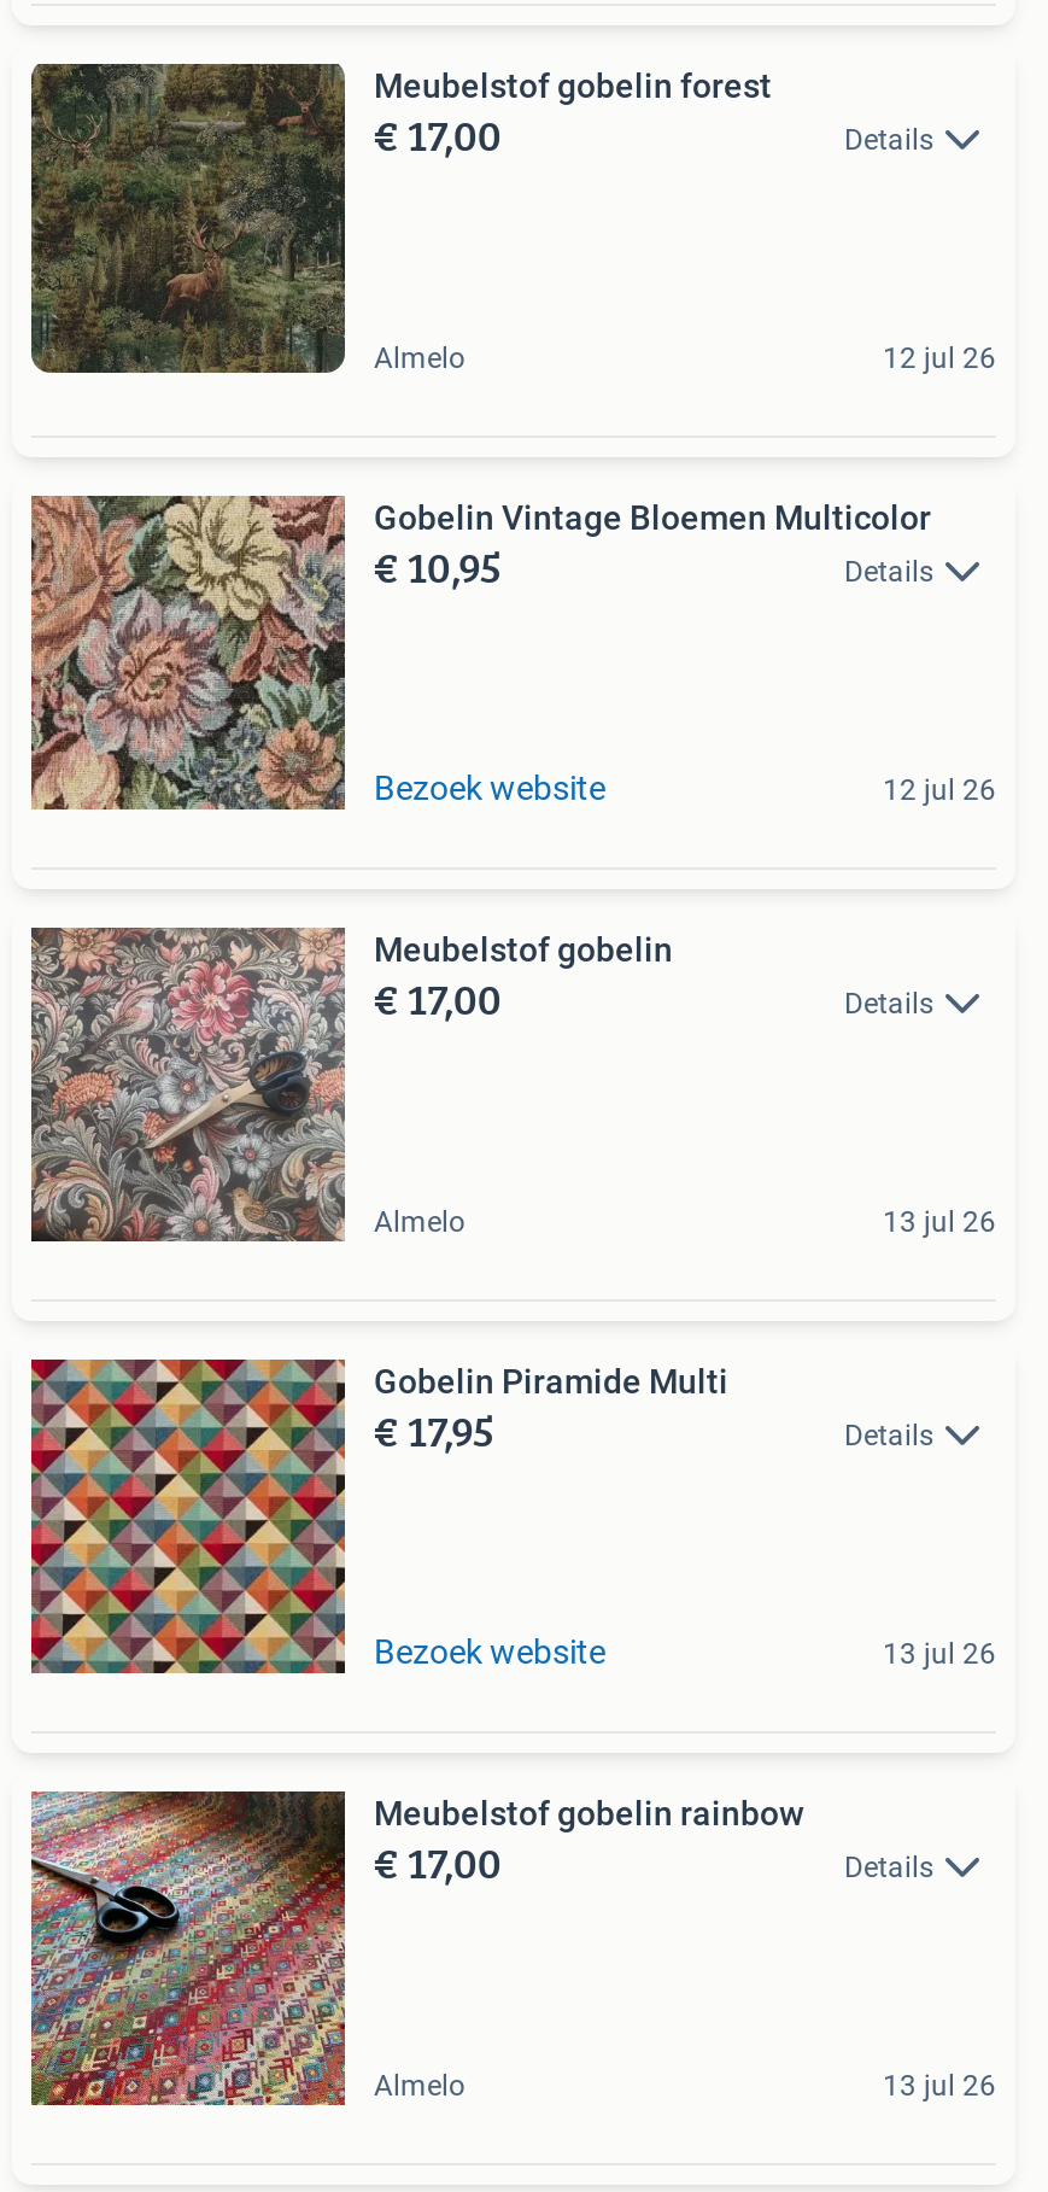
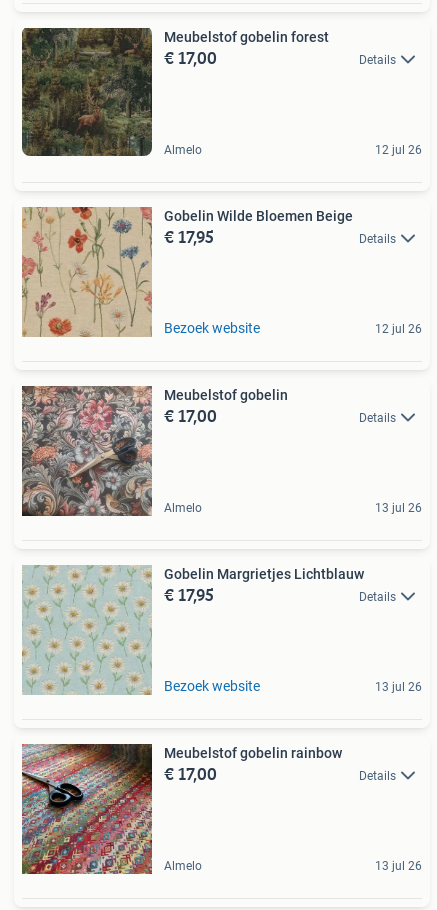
[29,493,931,812] [image] | Gobelin Vintage Bloemen Multicolor -> [21,207,353,337] [image] | Gobelin Wilde Bloemen Beige
[374,534,502,600] € 10,95 -> [164,223,214,250] € 17,95
[29,1357,728,1676] [image] | Gobelin Piramide Multi -> [21,565,364,696] [image] | Gobelin Margrietjes Lichtblauw

